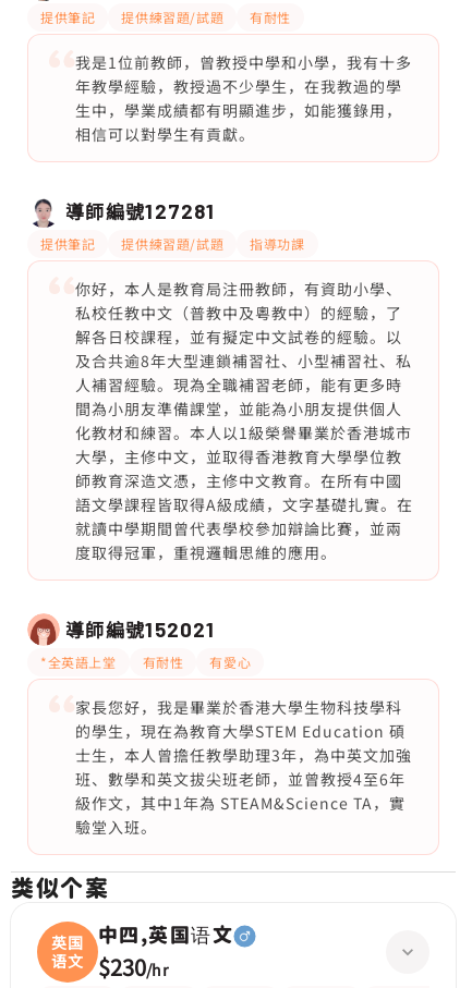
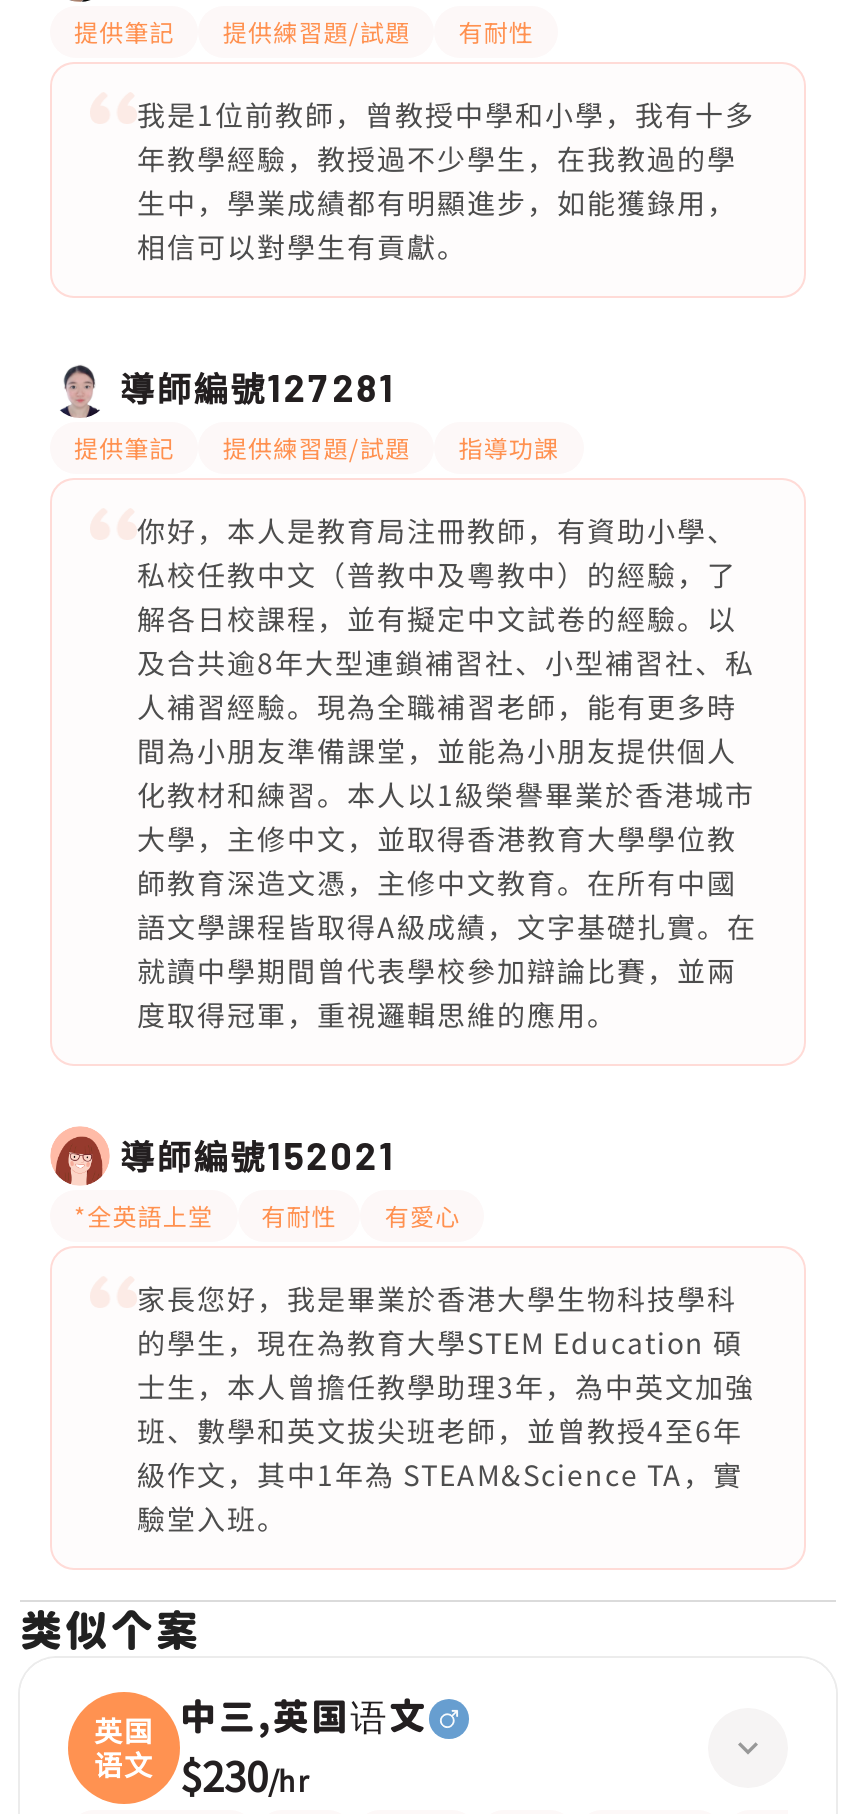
[98,922,233,949] 中四,英国语文 -> [180,1692,428,1742] 中三,英国语文

